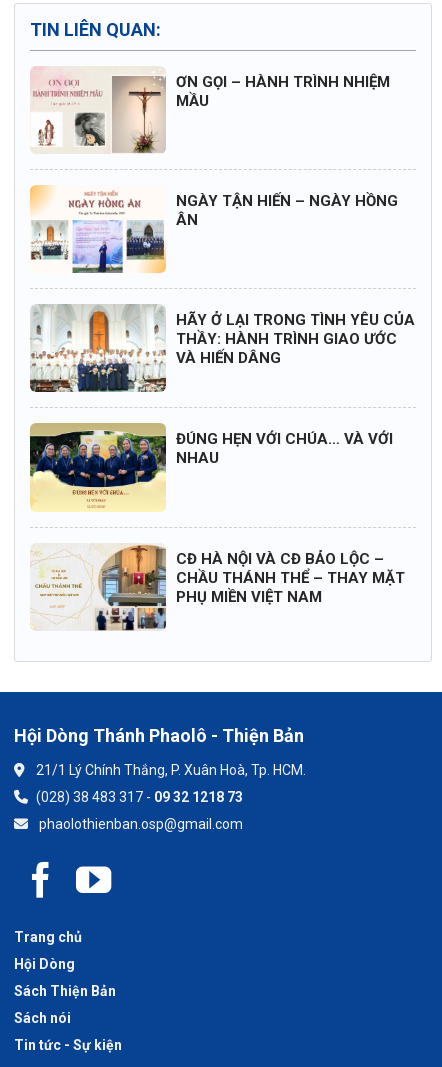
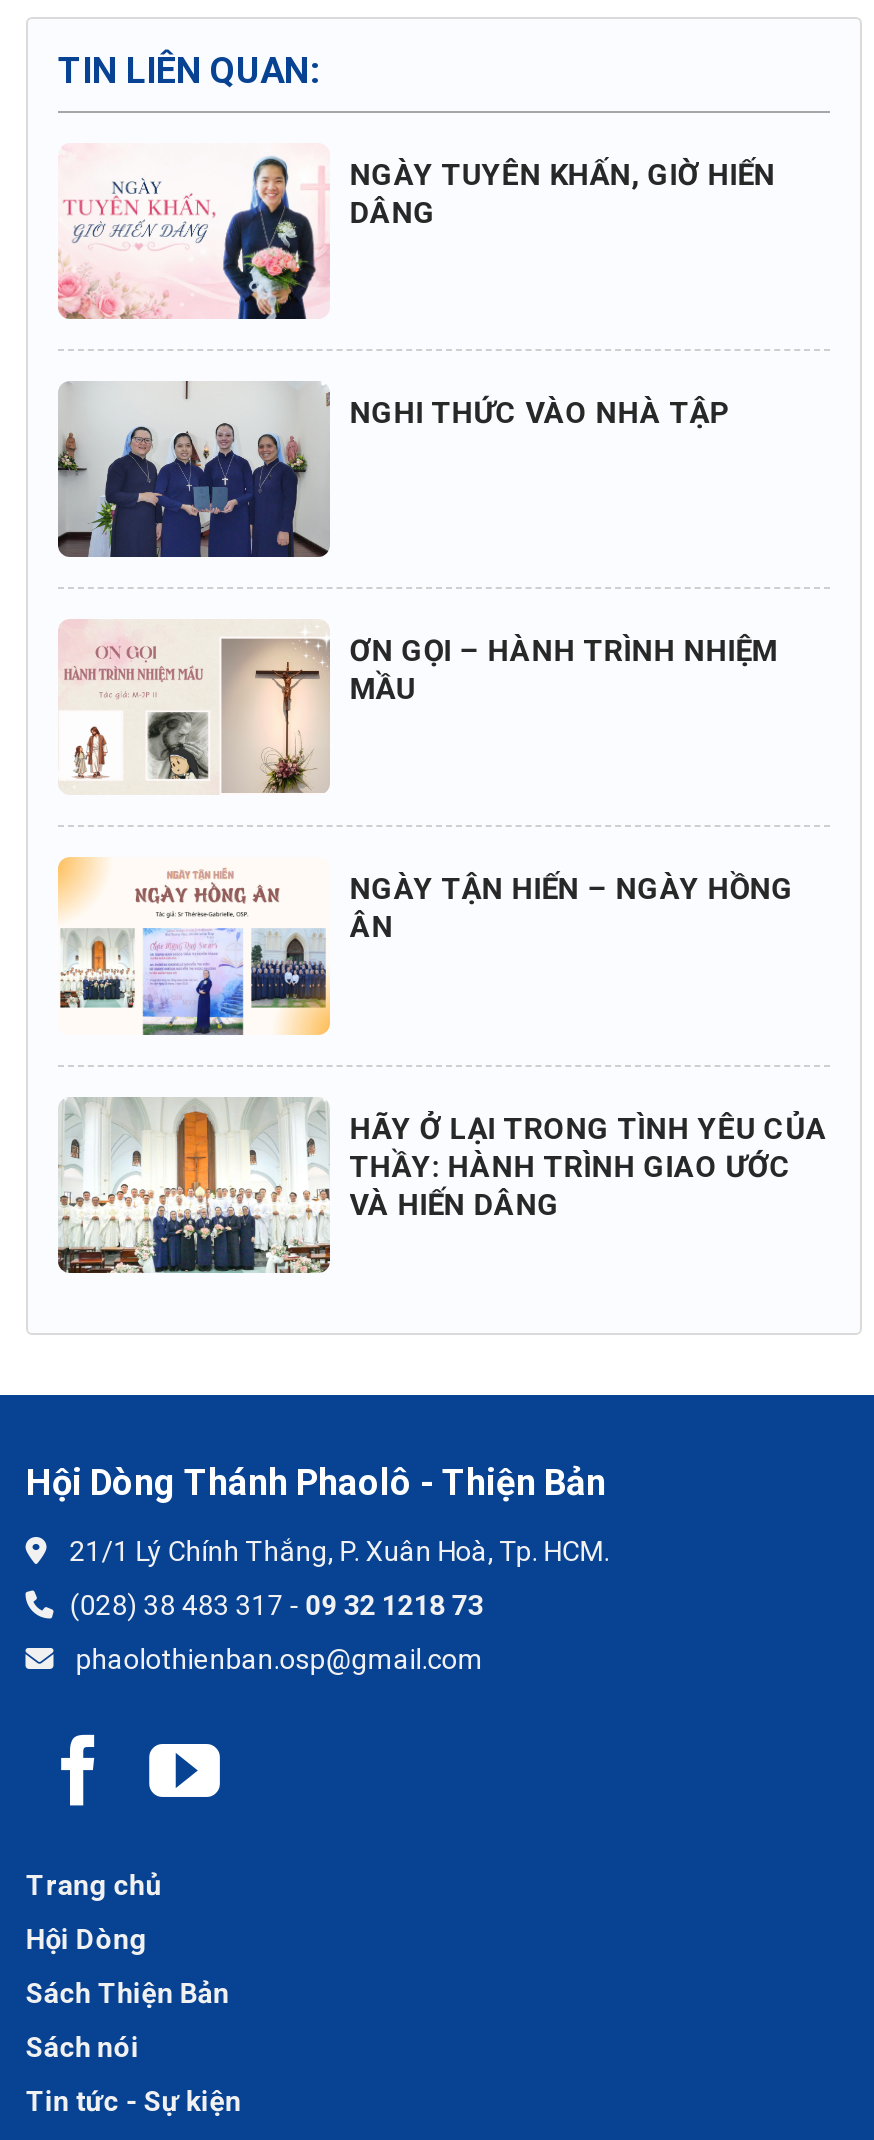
none -> [56,379,729,559] [image] | NGHI THỨC VÀO NHÀ TẬP
none -> [58,181,210,319] [image]
none -> [224,155,775,321] [image] | NGÀY TUYÊN KHẤN, GIỜ HIẾN | DÂNG
moved [31,67,415,367] -> [60,621,827,1222]: [image] | ƠN GỌI – HÀNH TRÌNH NHIỆM | MẦU | NGÀY TẬN HIẾN – NGÀY HỒNG | ÂN | HÃY Ở LẠI TRONG TÌNH YÊU CỦA | THẦY: HÀNH TRÌNH GIAO ƯỚC | VÀ HIẾN DÂNG
[29,423,393,512] [image] | ĐÚNG HẸN VỚI CHÚA… VÀ VỚI | NHAU -> none
[30,544,405,631] [image] | CĐ HÀ NỘI VÀ CĐ BẢO LỘC – | CHẦU THÁNH THỂ – THAY MẶT | PHỤ MIỀN VIỆT NAM -> none

